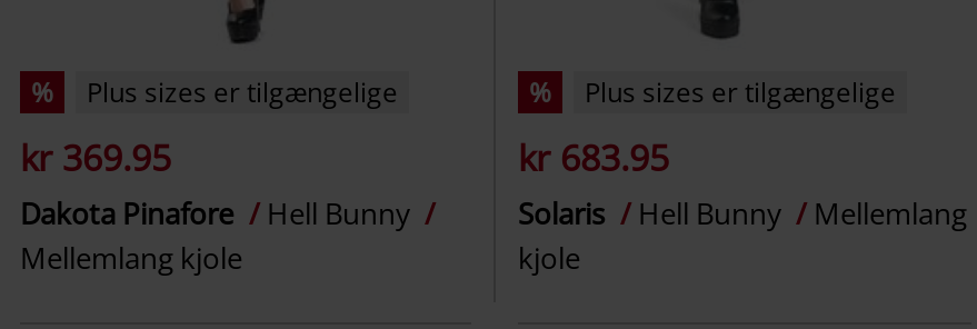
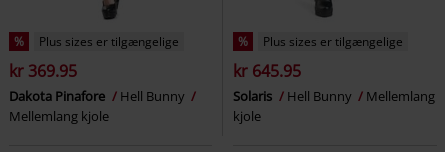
[518,132,669,181] kr 683.95 -> [233,60,301,82] kr 645.95

